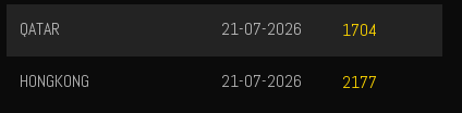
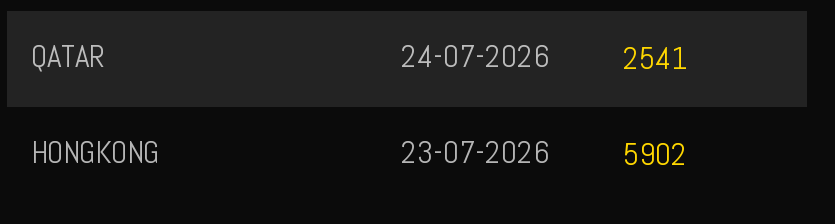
[221,19,302,41] 21-07-2026 -> [401,38,549,78] 24-07-2026
[342,19,377,41] 1704 -> [623,39,687,79] 2541
[221,71,302,93] 21-07-2026 -> [401,134,549,174] 23-07-2026
[342,71,377,93] 2177 -> [623,135,687,175] 5902

